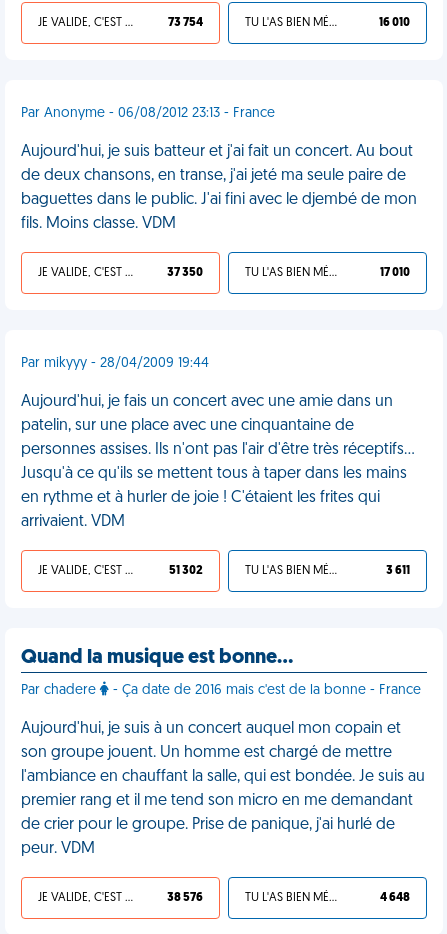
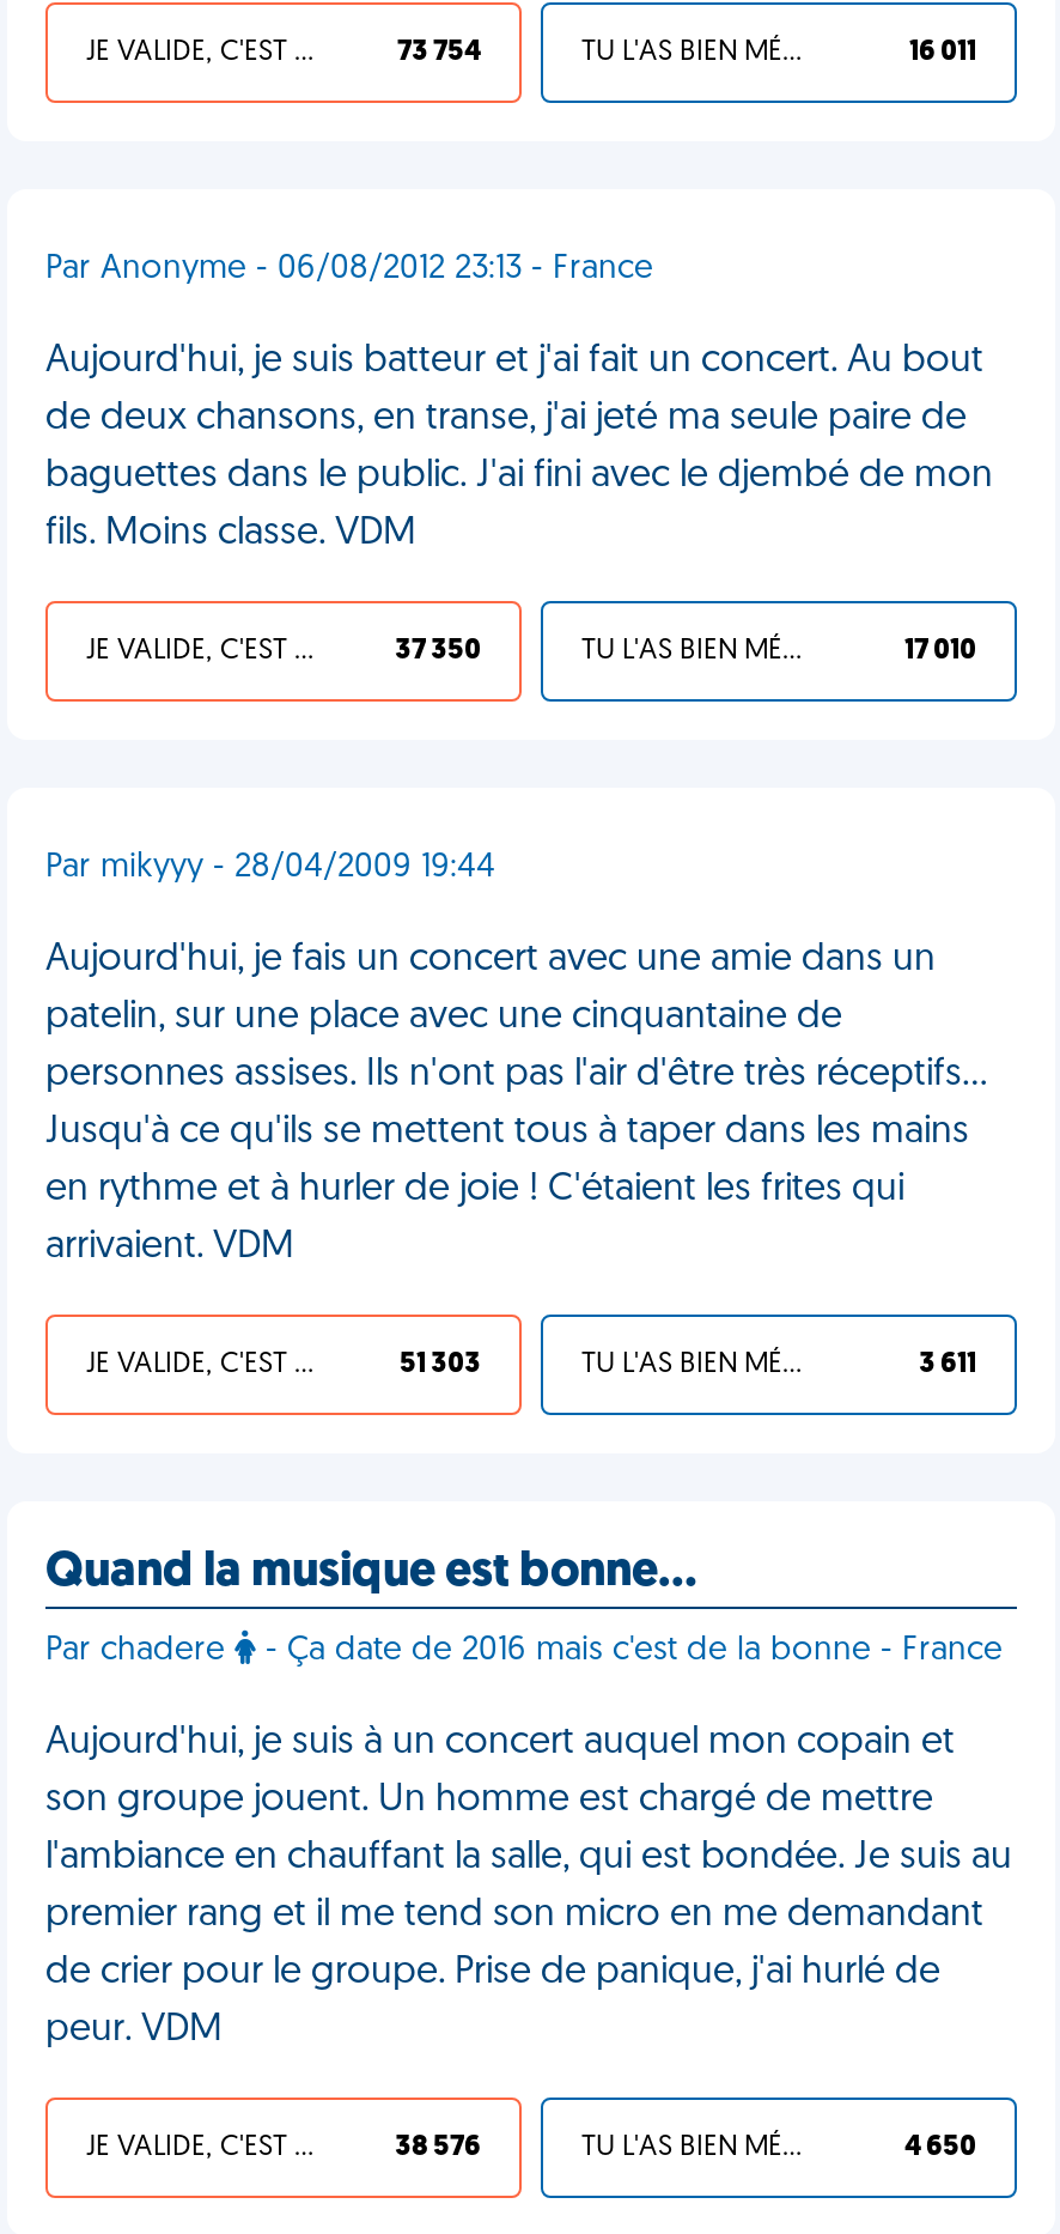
[379,17,410,29] 16 010 -> [909,38,976,67] 16 011
[169,565,203,577] 51 302 -> [400,1350,481,1379] 51 303
[380,892,410,904] 4 648 -> [904,2133,976,2162] 4 650

